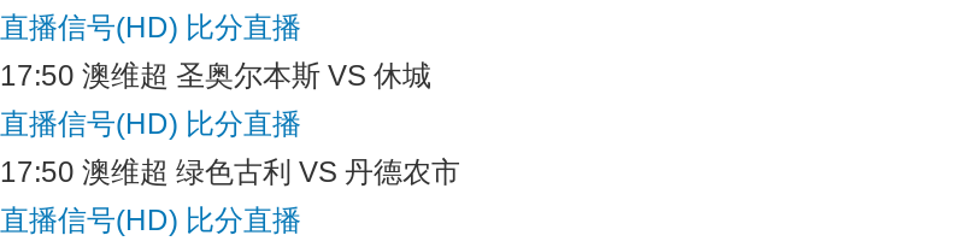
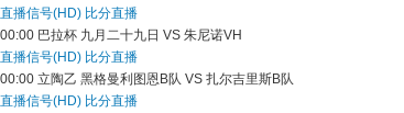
[0,59,431,93] 17:50 澳维超圣奥尔本斯 VS 休城 -> [0,27,242,43] 00:00 巴拉杯九月二十九日 VS 朱尼诺VH
[0,155,460,189] 17:50 澳维超绿色古利 VS 丹德农市 -> [0,71,294,87] 00:00 立陶乙黑格曼利图恩B队 VS 扎尔吉里斯B队

